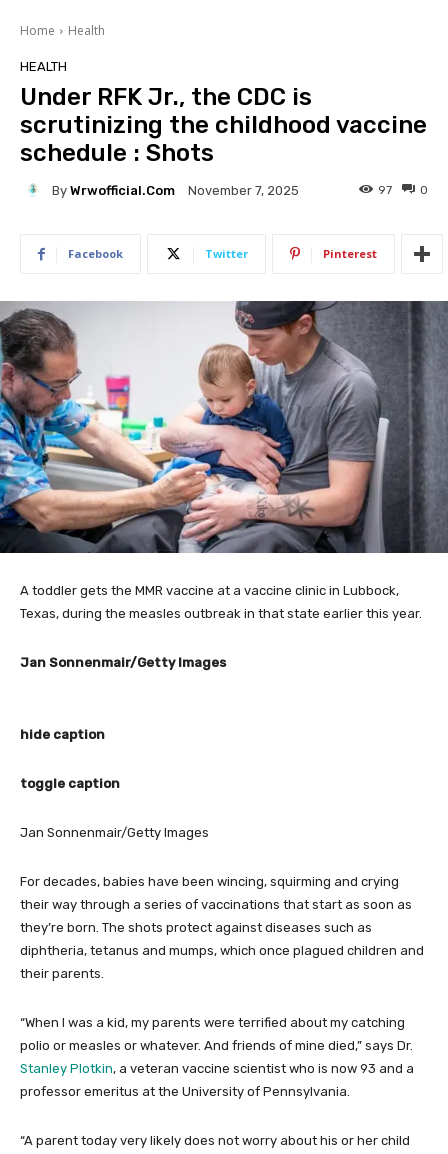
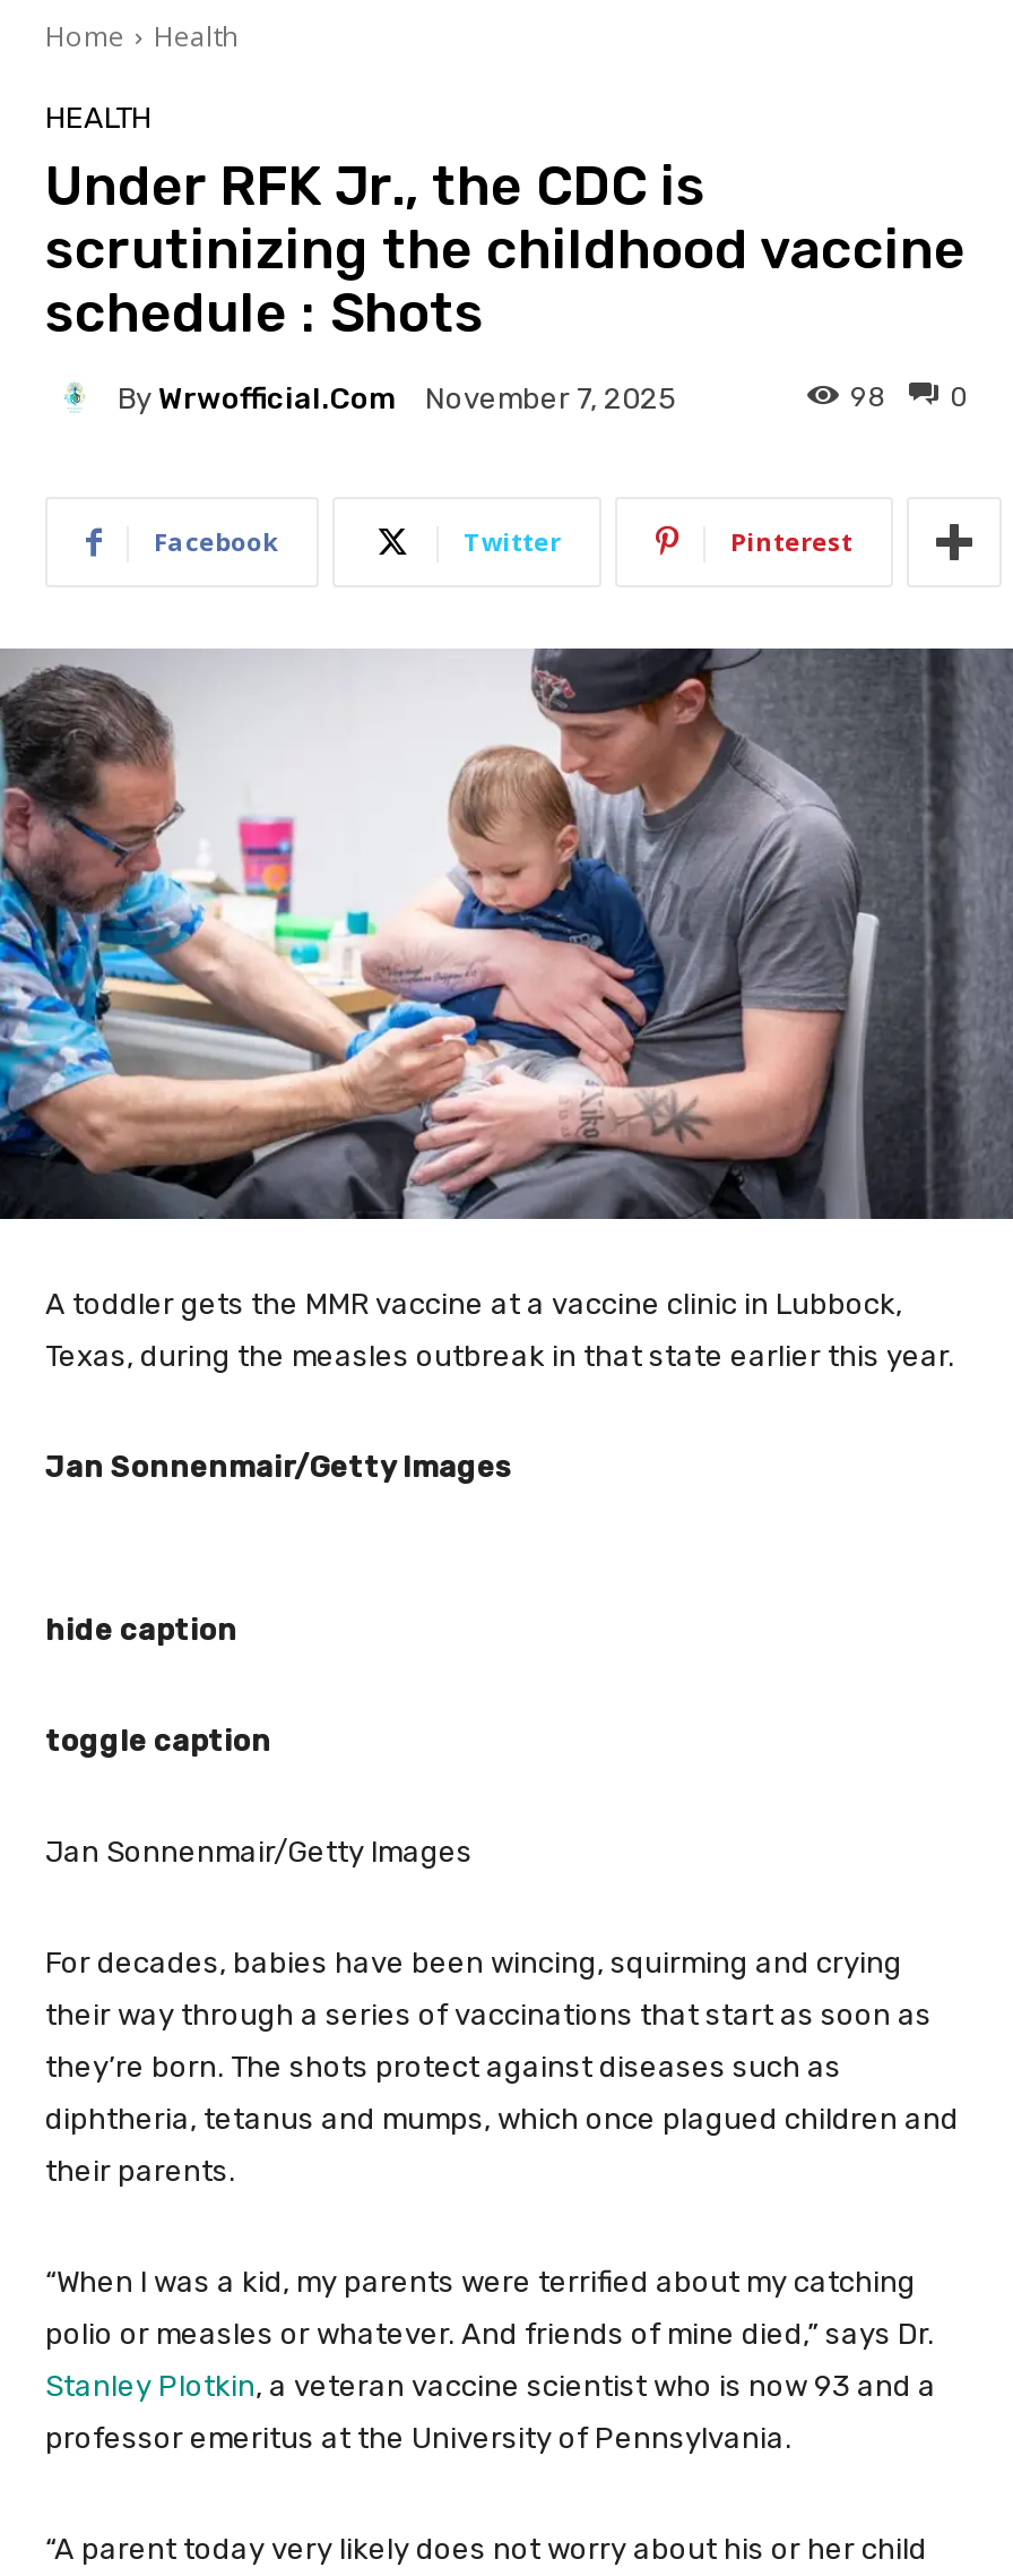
[378,183,428,197] 97 0 -> [850,381,968,413] 98 0

